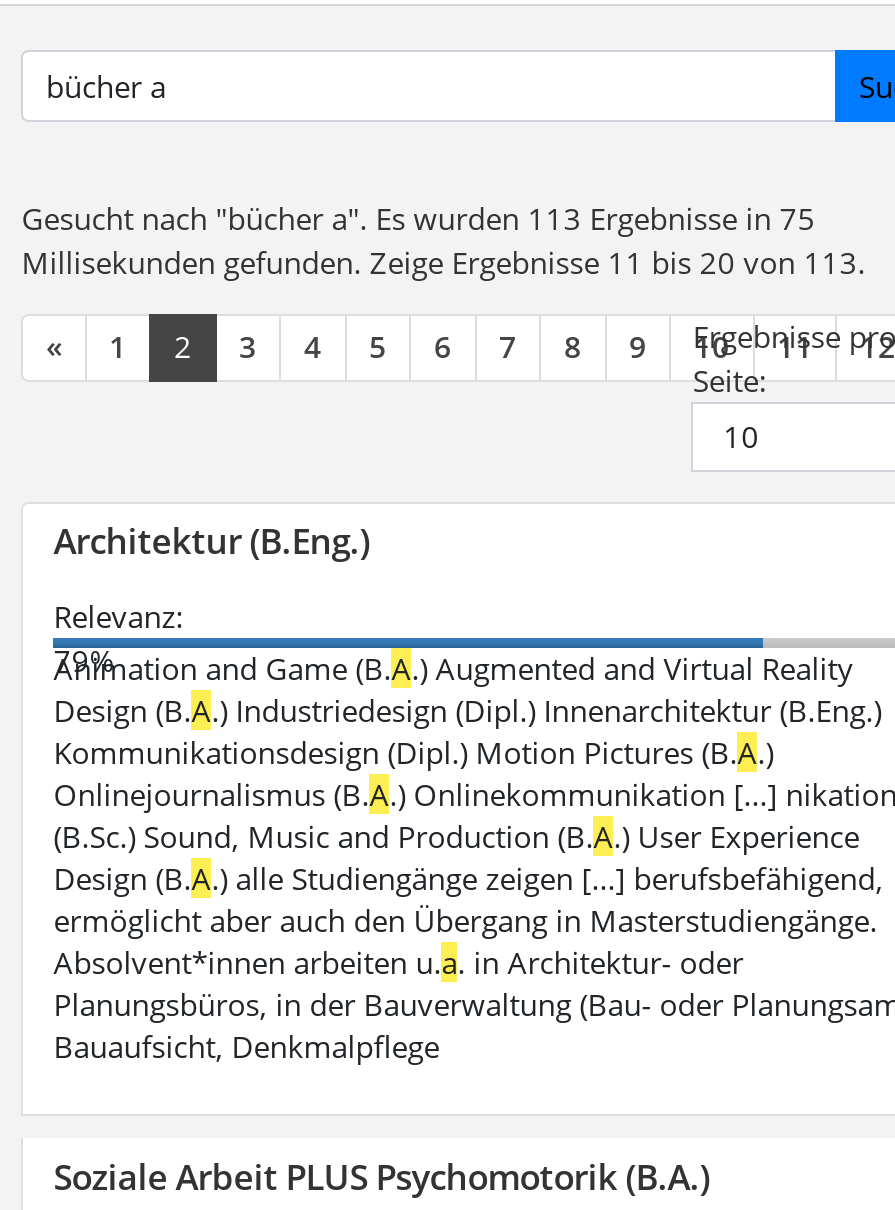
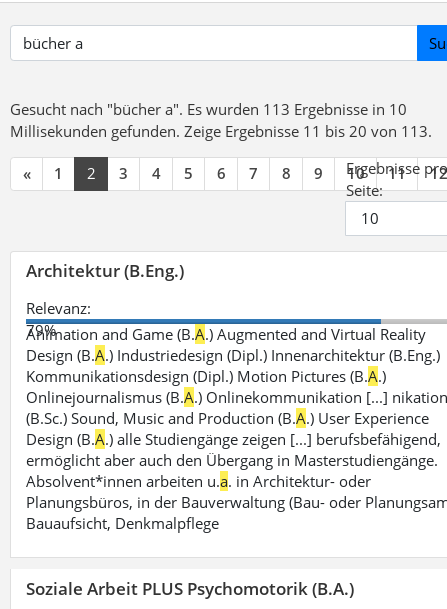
[21,197,815,237] Gesucht nach "bücher a". Es wurden 113 Ergebnisse in 75 -> [10,99,407,119] Gesucht nach "bücher a". Es wurden 113 Ergebnisse in 10

